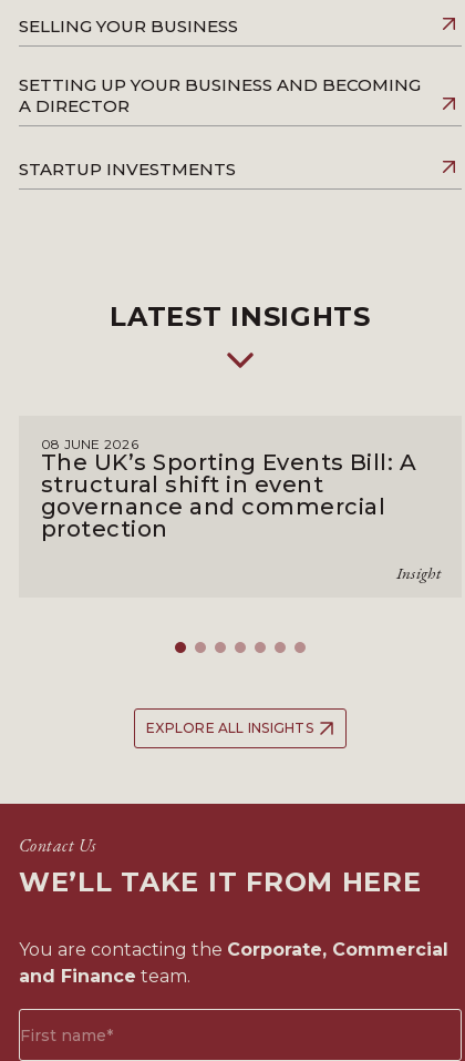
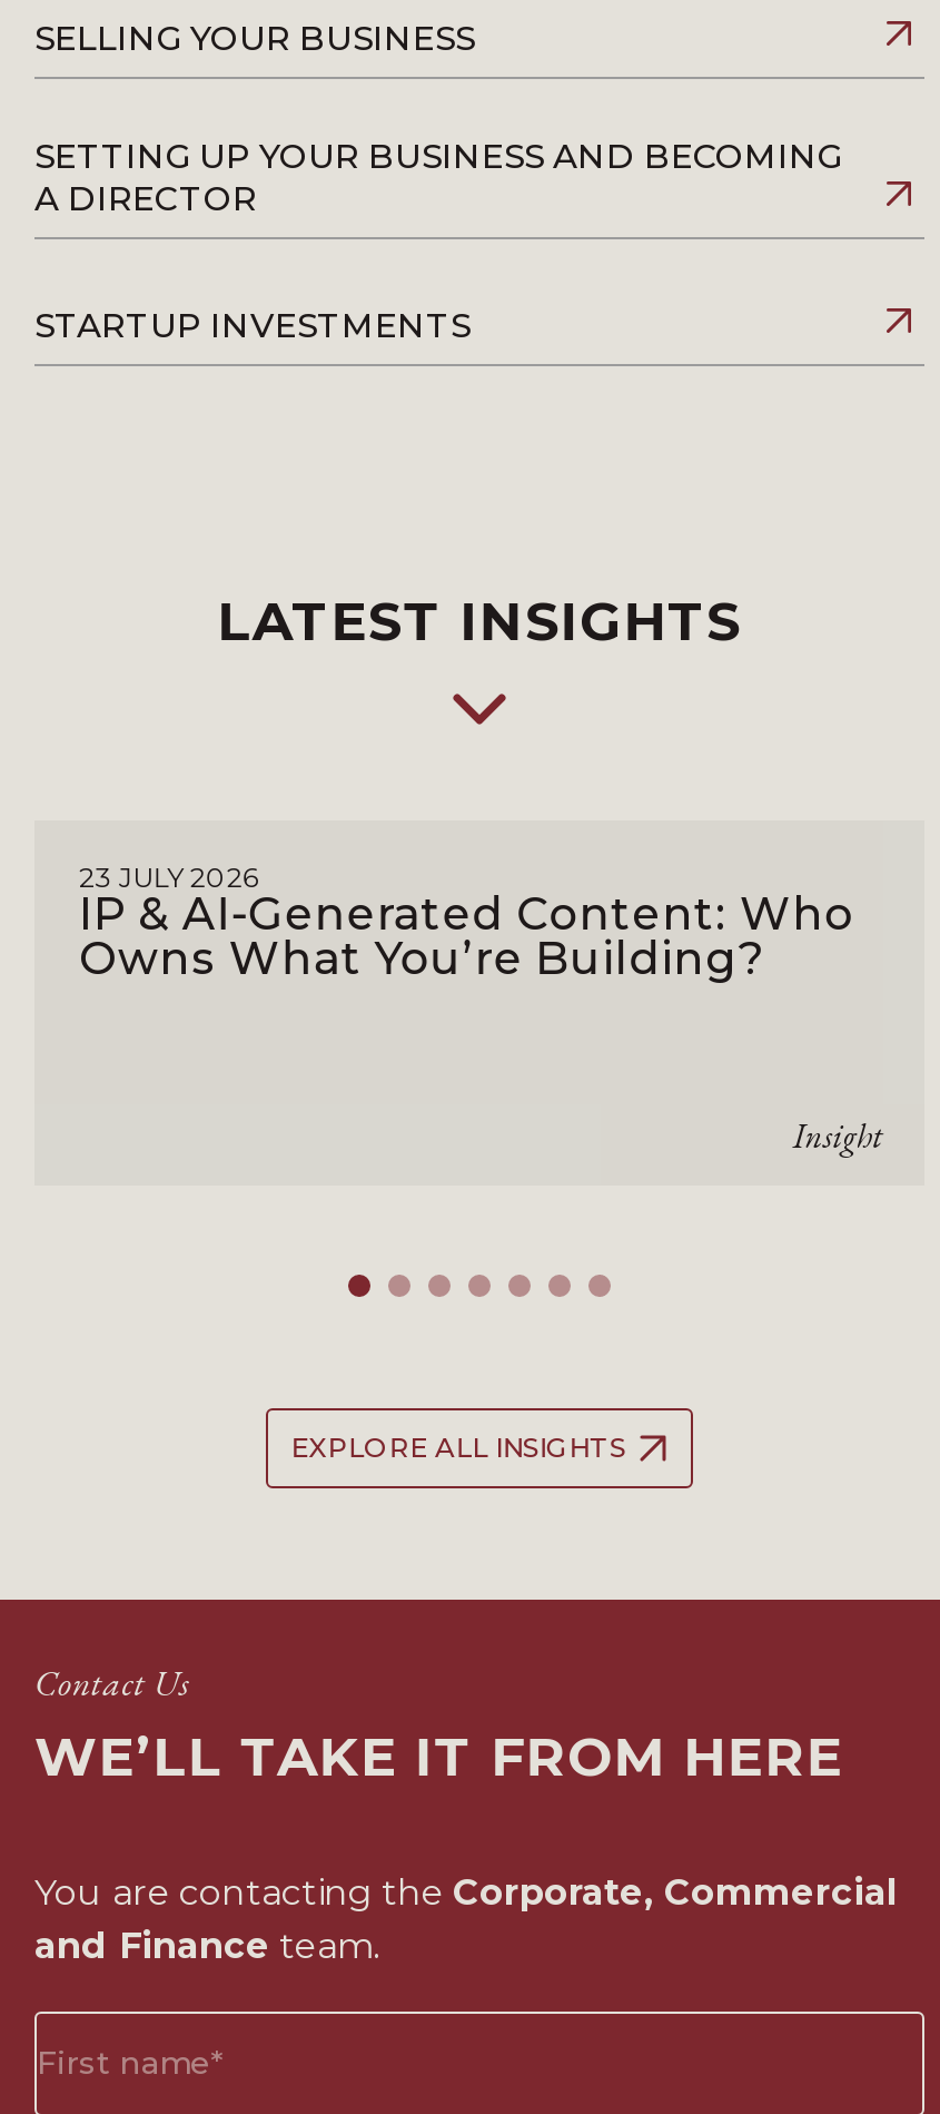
[41,436,417,542] 08 JUNE 2026 | The UK’s Sporting Events Bill: A | structural shift in event | governance and commercial | protection -> [79,859,854,984] 23 JULY 2026 | IP & AI-Generated Content: Who | Owns What You’re Building?

